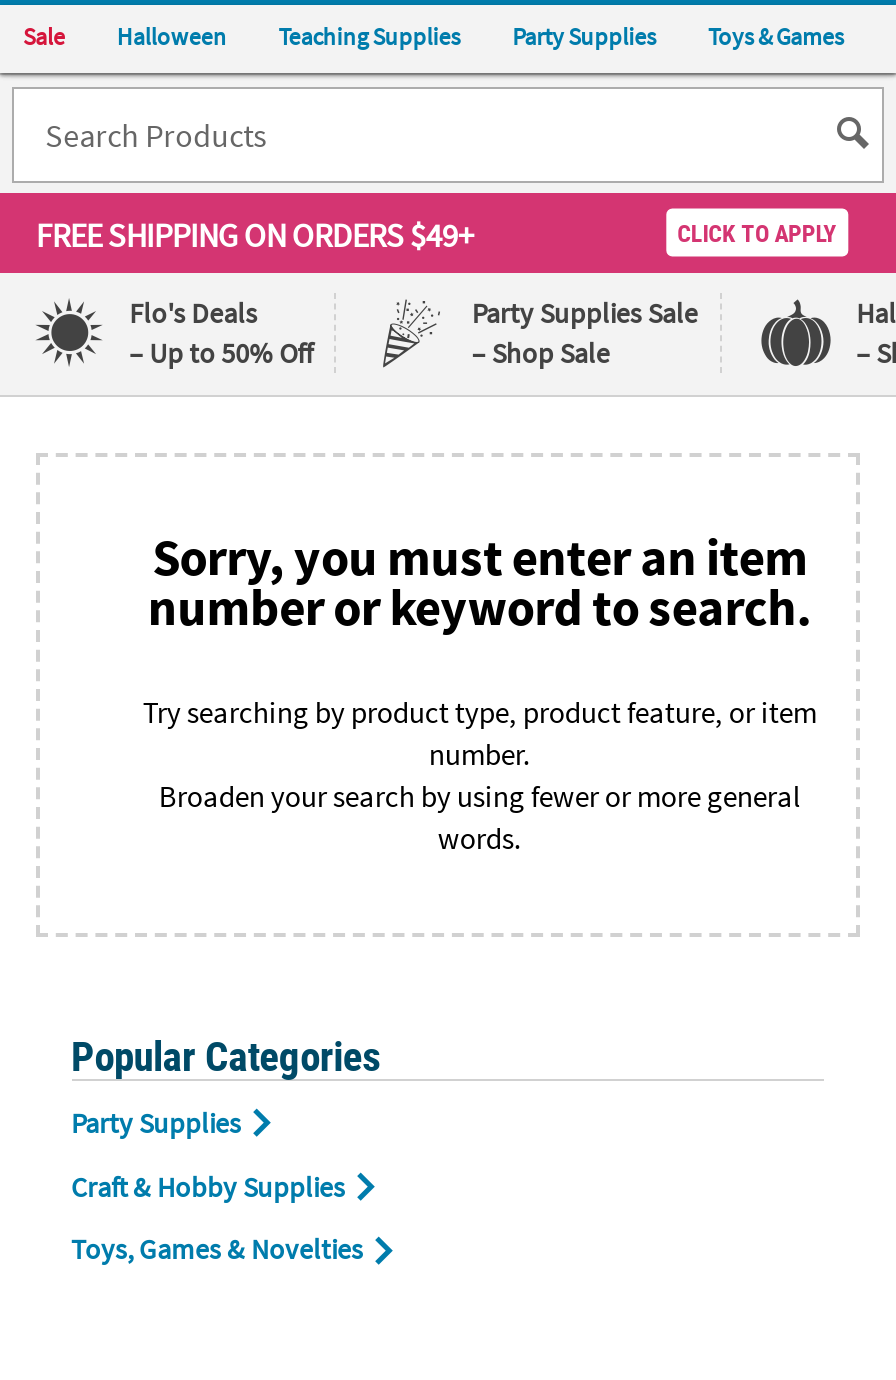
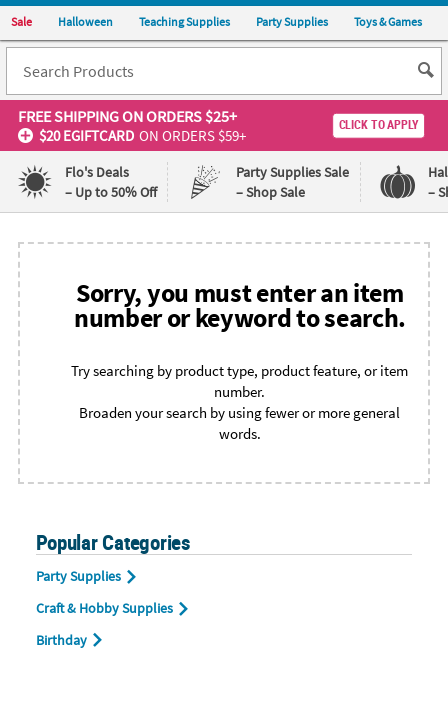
[36,215,474,255] FREE SHIPPING ON ORDERS $49+ -> [18,106,246,145] FREE SHIPPING ON ORDERS $25+ | $20 EGIFTCARD ON ORDERS $59+
[71,1232,363,1268] Toys, Games & Novelties -> [35,631,86,649] Birthday

